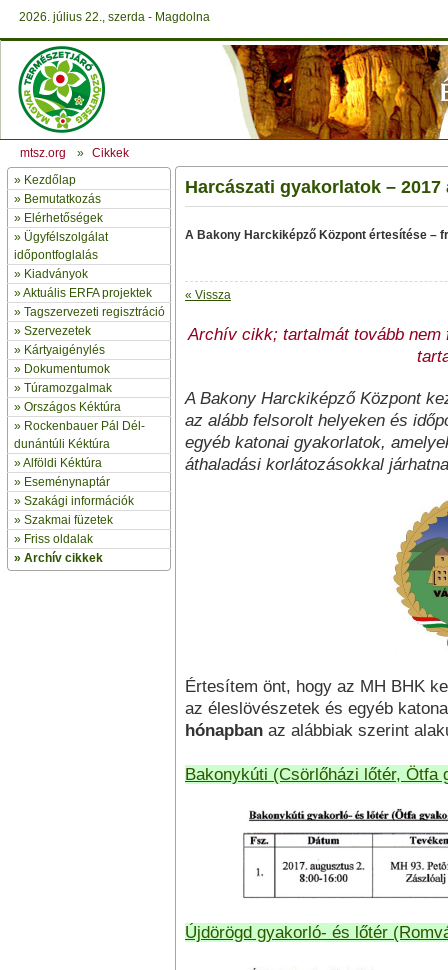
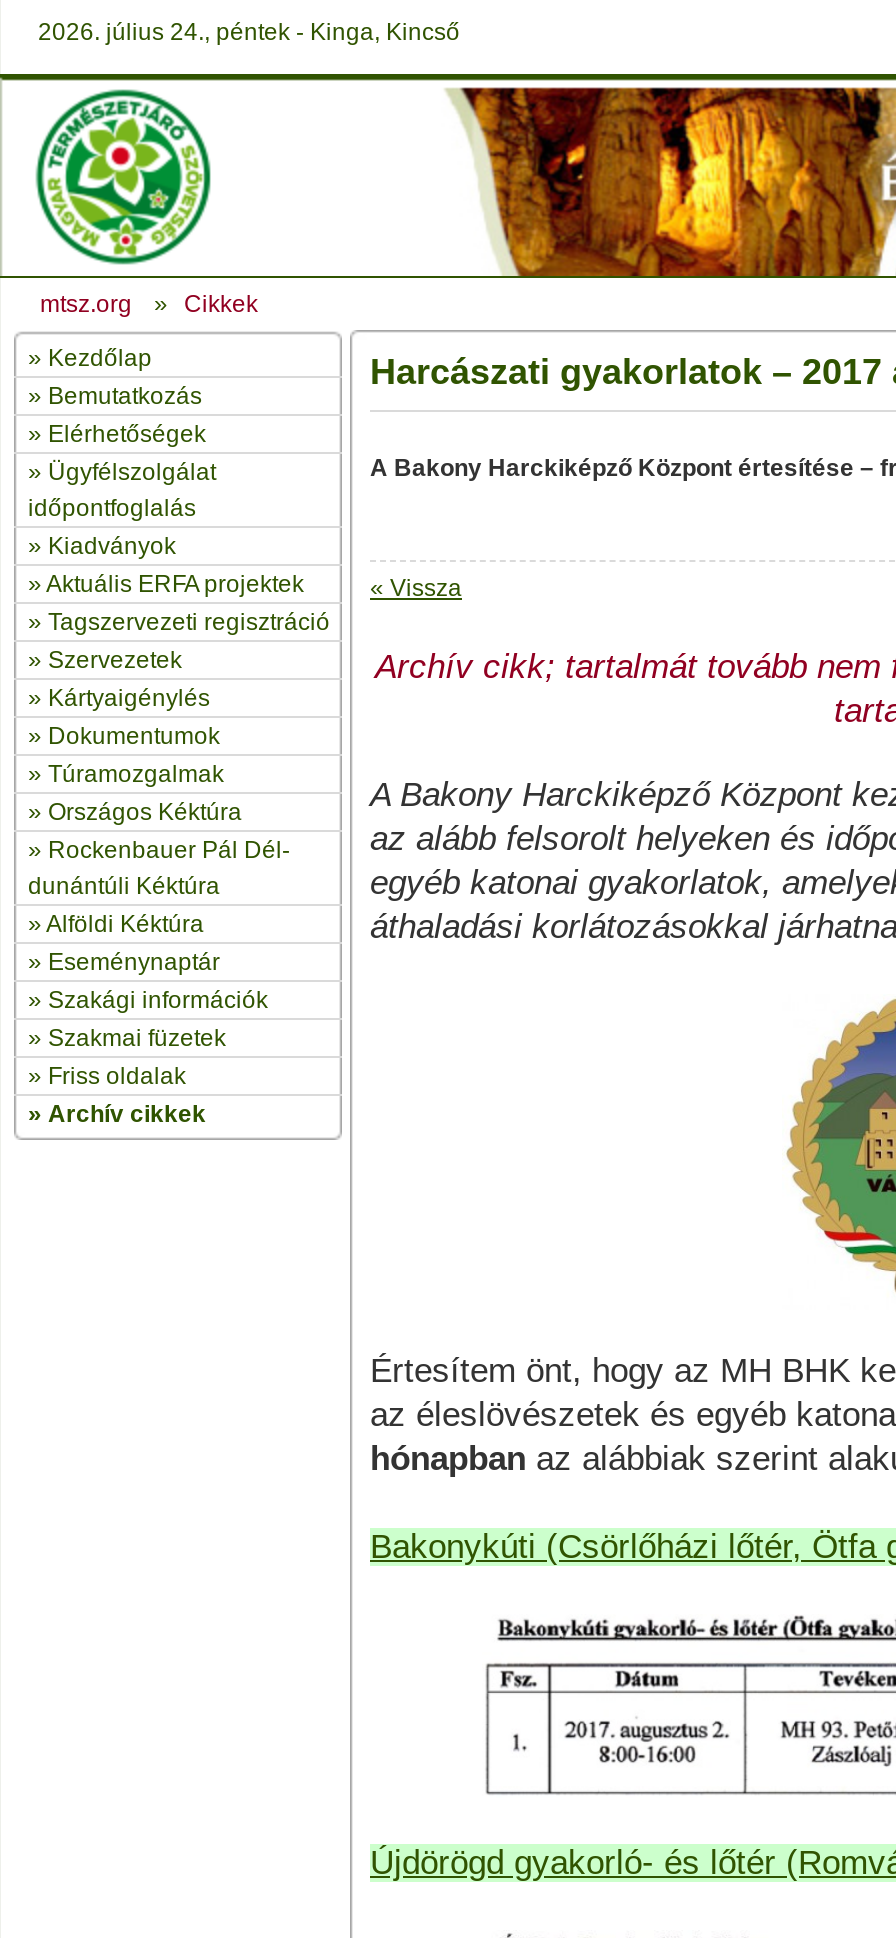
[19,10,210,24] 2026. július 22., szerda - Magdolna -> [38,18,460,46] 2026. július 24., péntek - Kinga, Kincső

